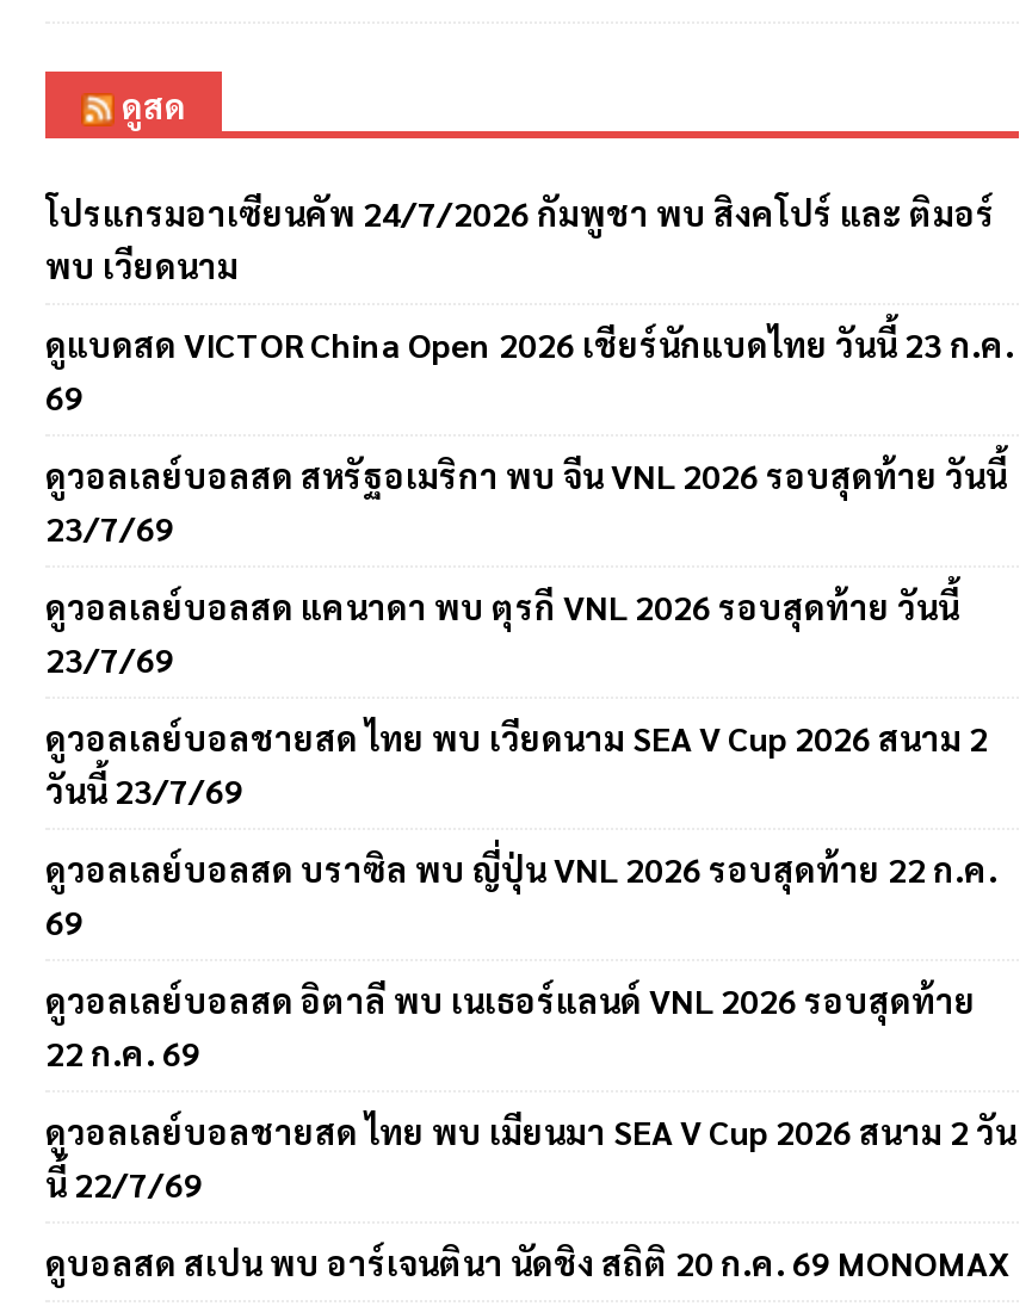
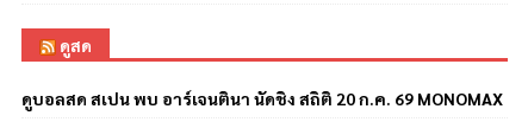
[45,190,1016,1204] โปรแกรมอาเซียนคัพ 24/7/2026 กัมพูชา พบ สิงคโปร์ และ ติมอร์ | พบ เวียดนาม | ดูแบดสด VICTOR China Open 2026 เชียร์นักแบดไทย วันนี้ 23 ก.ค. | 69 | ดูวอลเลย์บอลสด สหรัฐอเมริกา พบ จีน VNL 2026 รอบสุดท้าย วันนี้ | 23/7/69 | ดูวอลเลย์บอลสด แคนาดา พบ ตุรกี VNL 2026 รอบสุดท้าย วันนี้ | 23/7/69 | ดูวอลเลย์บอลชายสด ไทย พบ เวียดนาม SEA V Cup 2026 สนาม 2 | วันนี้ 23/7/69 | ดูวอลเลย์บอลสด บราซิล พบ ญี่ปุ่น VNL 2026 รอบสุดท้าย 22 ก.ค. | 69 | ดูวอลเลย์บอลสด อิตาลี พบ เนเธอร์แลนด์ VNL 2026 รอบสุดท้าย | 22 ก.ค. 69 | ดูวอลเลย์บอลชายสด ไทย พบ เมียนมา SEA V Cup 2026 สนาม 2 วัน | นี้ 22/7/69 -> none

